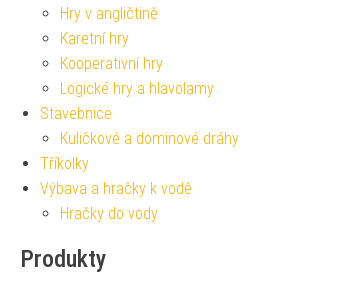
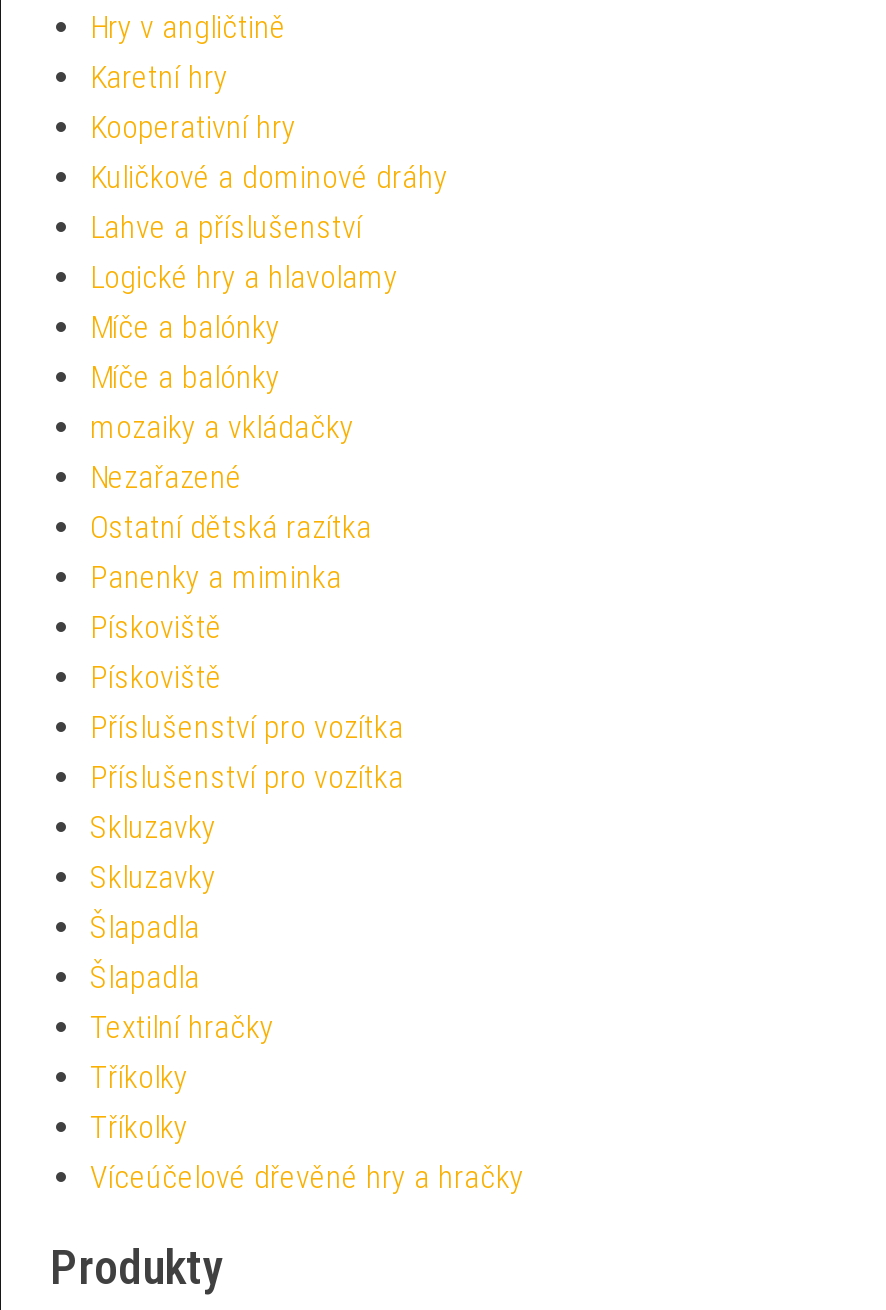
none -> [90,207,362,245] Lahve a příslušenství
[40,104,112,123] Stavebnice -> [90,307,404,1045] Míče a balónky | Míče a balónky | mozaiky a vkládačky | Nezařazené | Ostatní dětská razítka | Panenky a miminka | Pískoviště | Pískoviště | Příslušenství pro vozítka | Příslušenství pro vozítka | Skluzavky | Skluzavky | Šlapadla | Šlapadla | Textilní hračky
moved [60,129,239,148] -> [90,157,448,195]: Kuličkové a dominové dráhy
[40,179,192,223] Výbava a hračky k vodě | Hračky do vody -> [90,1107,524,1195] Tříkolky | Víceúčelové dřevěné hry a hračky

